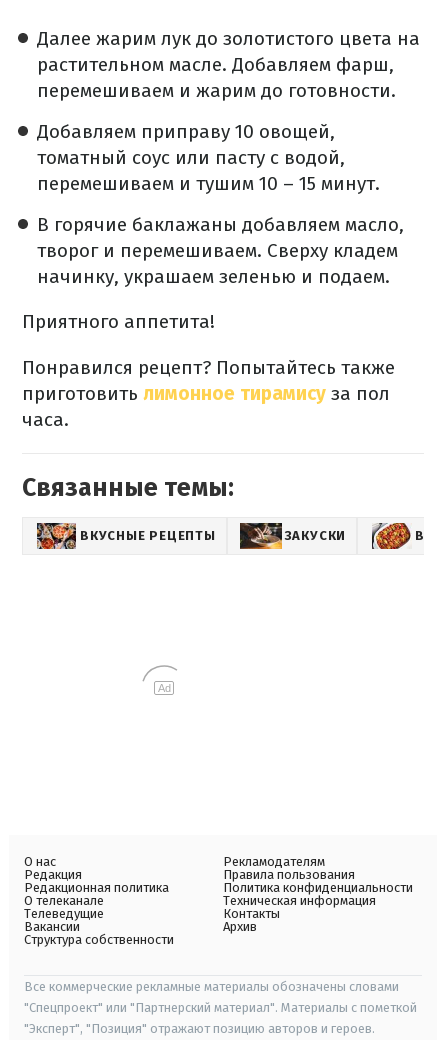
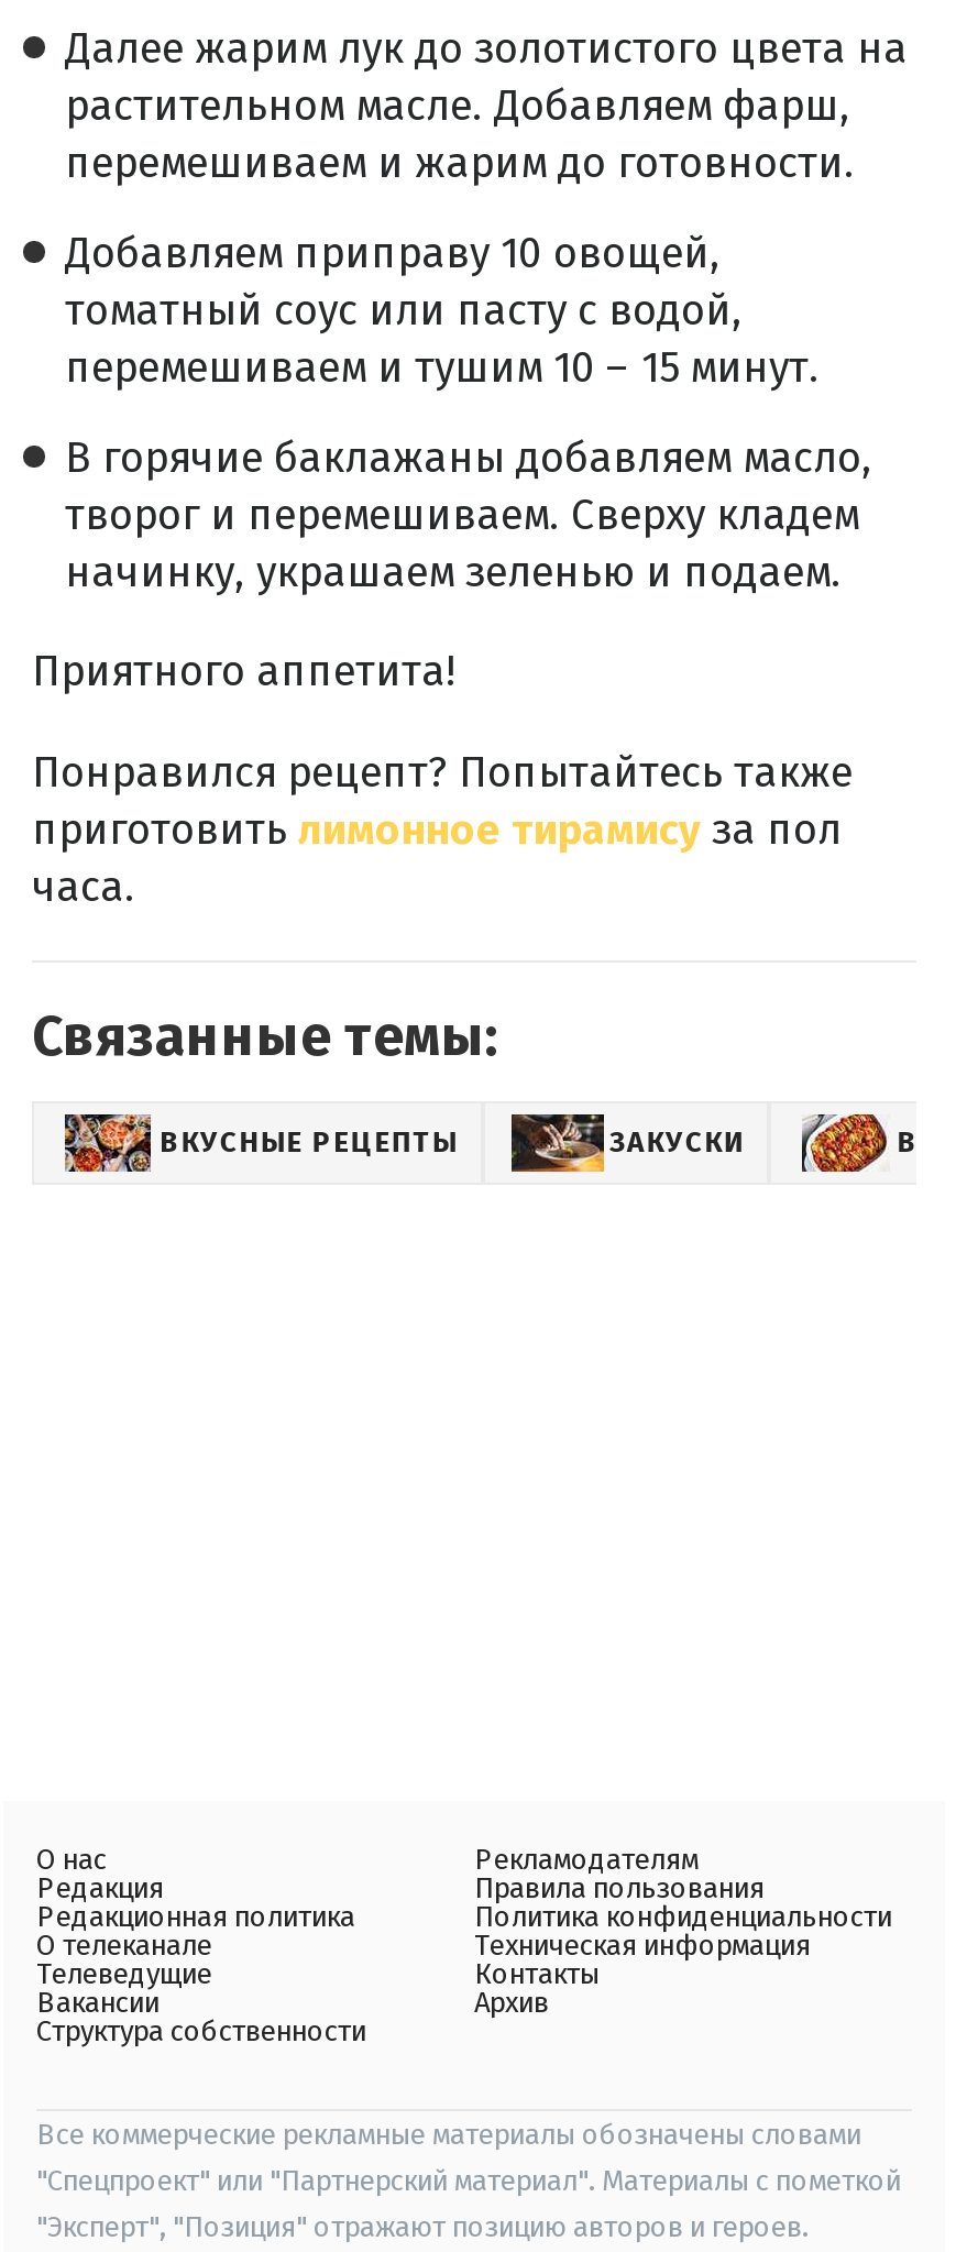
[157,682,170,694] Ad -> none

